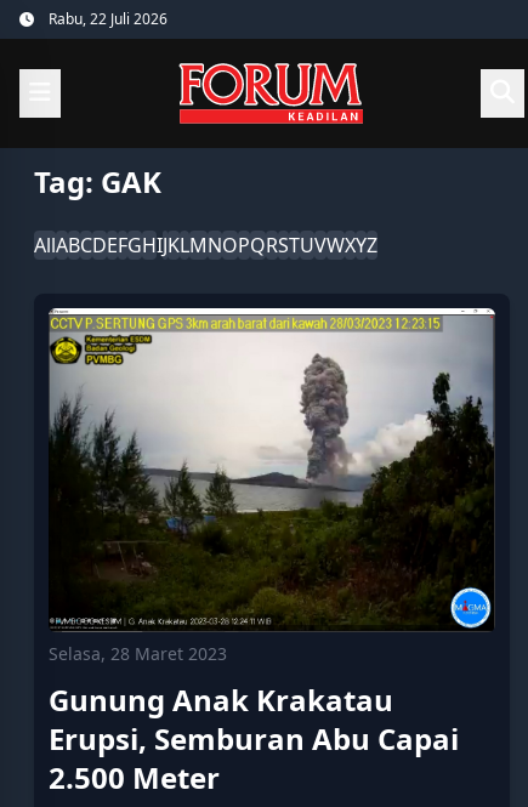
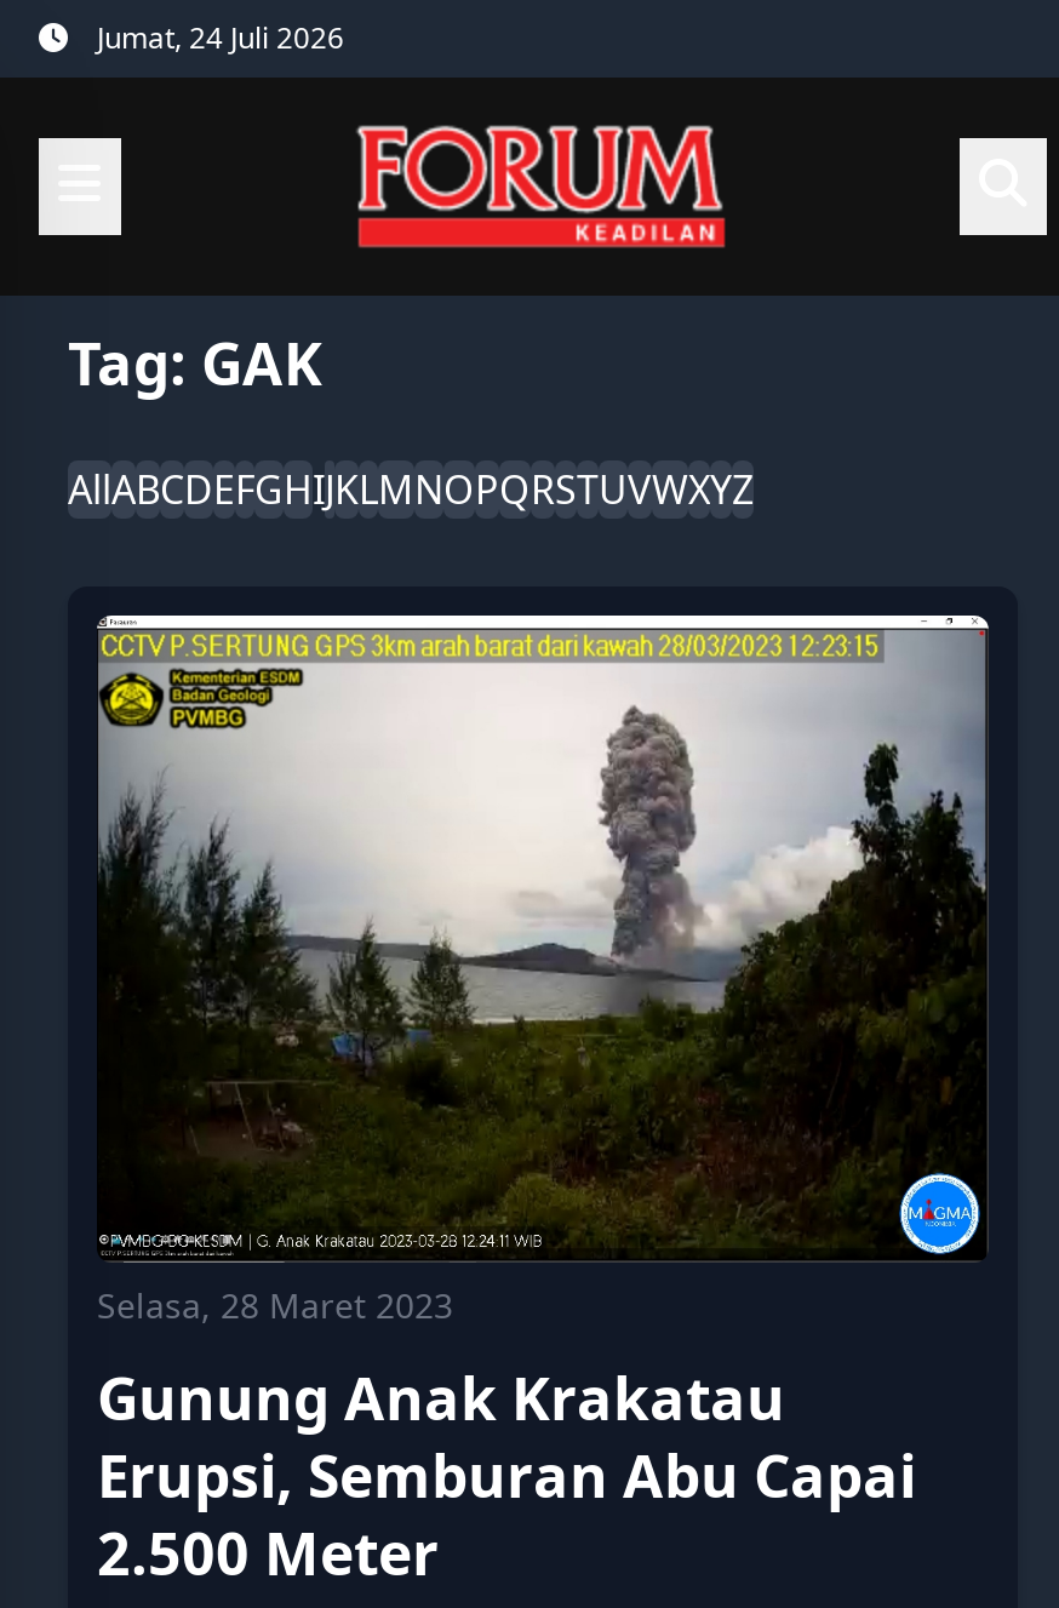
[49,8,168,29] Rabu, 22 Juli 2026 -> [97,17,344,58] Jumat, 24 Juli 2026

